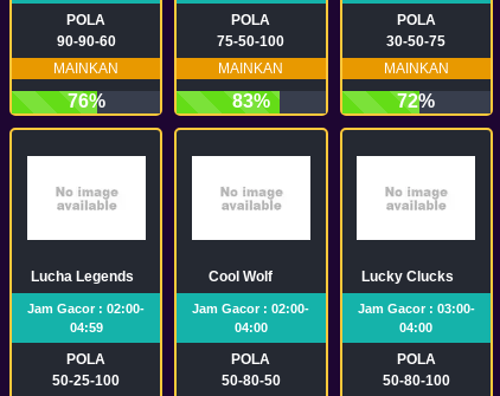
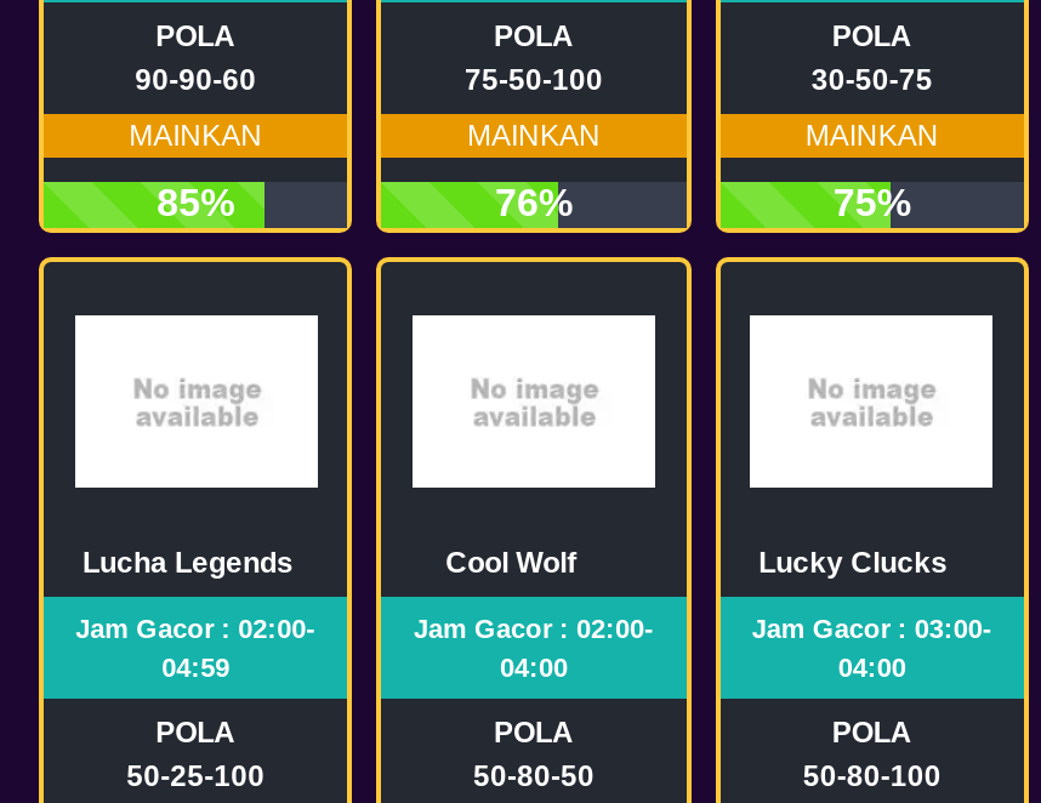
[67,91,105,112] 76% -> [157,183,235,224] 85%
[232,91,270,112] 83% -> [495,183,573,224] 76%
[397,91,435,112] 72% -> [833,183,911,224] 75%

